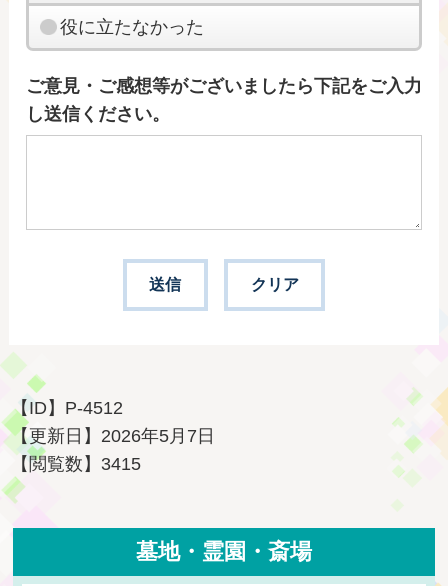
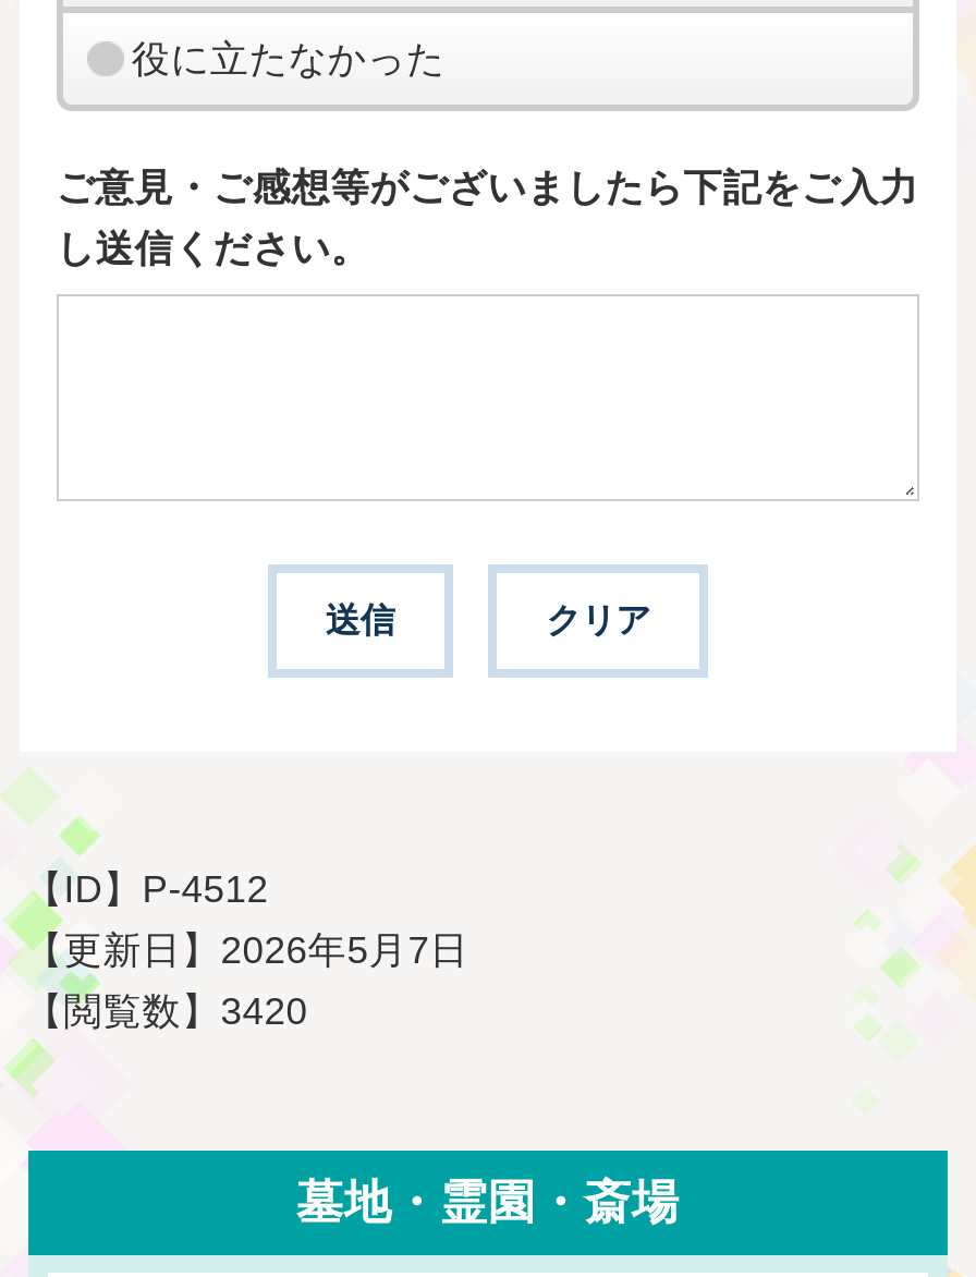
[11,454,141,474] 【閲覧数】3415 -> [24,989,308,1033] 【閲覧数】3420

